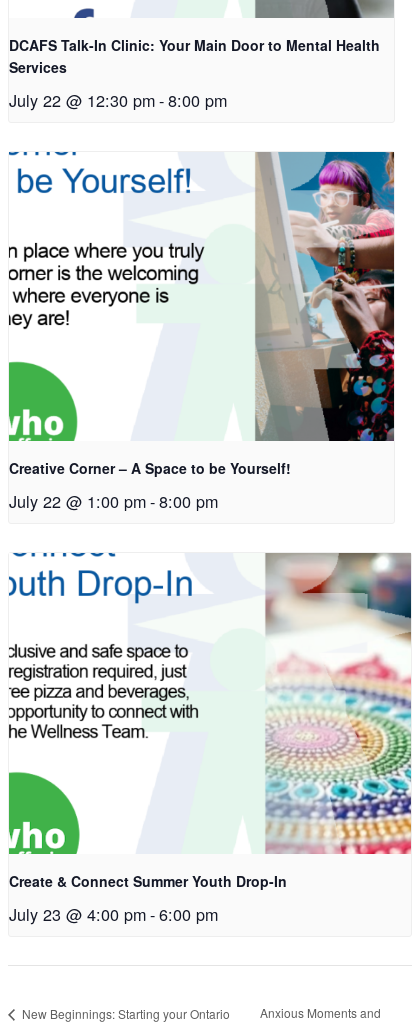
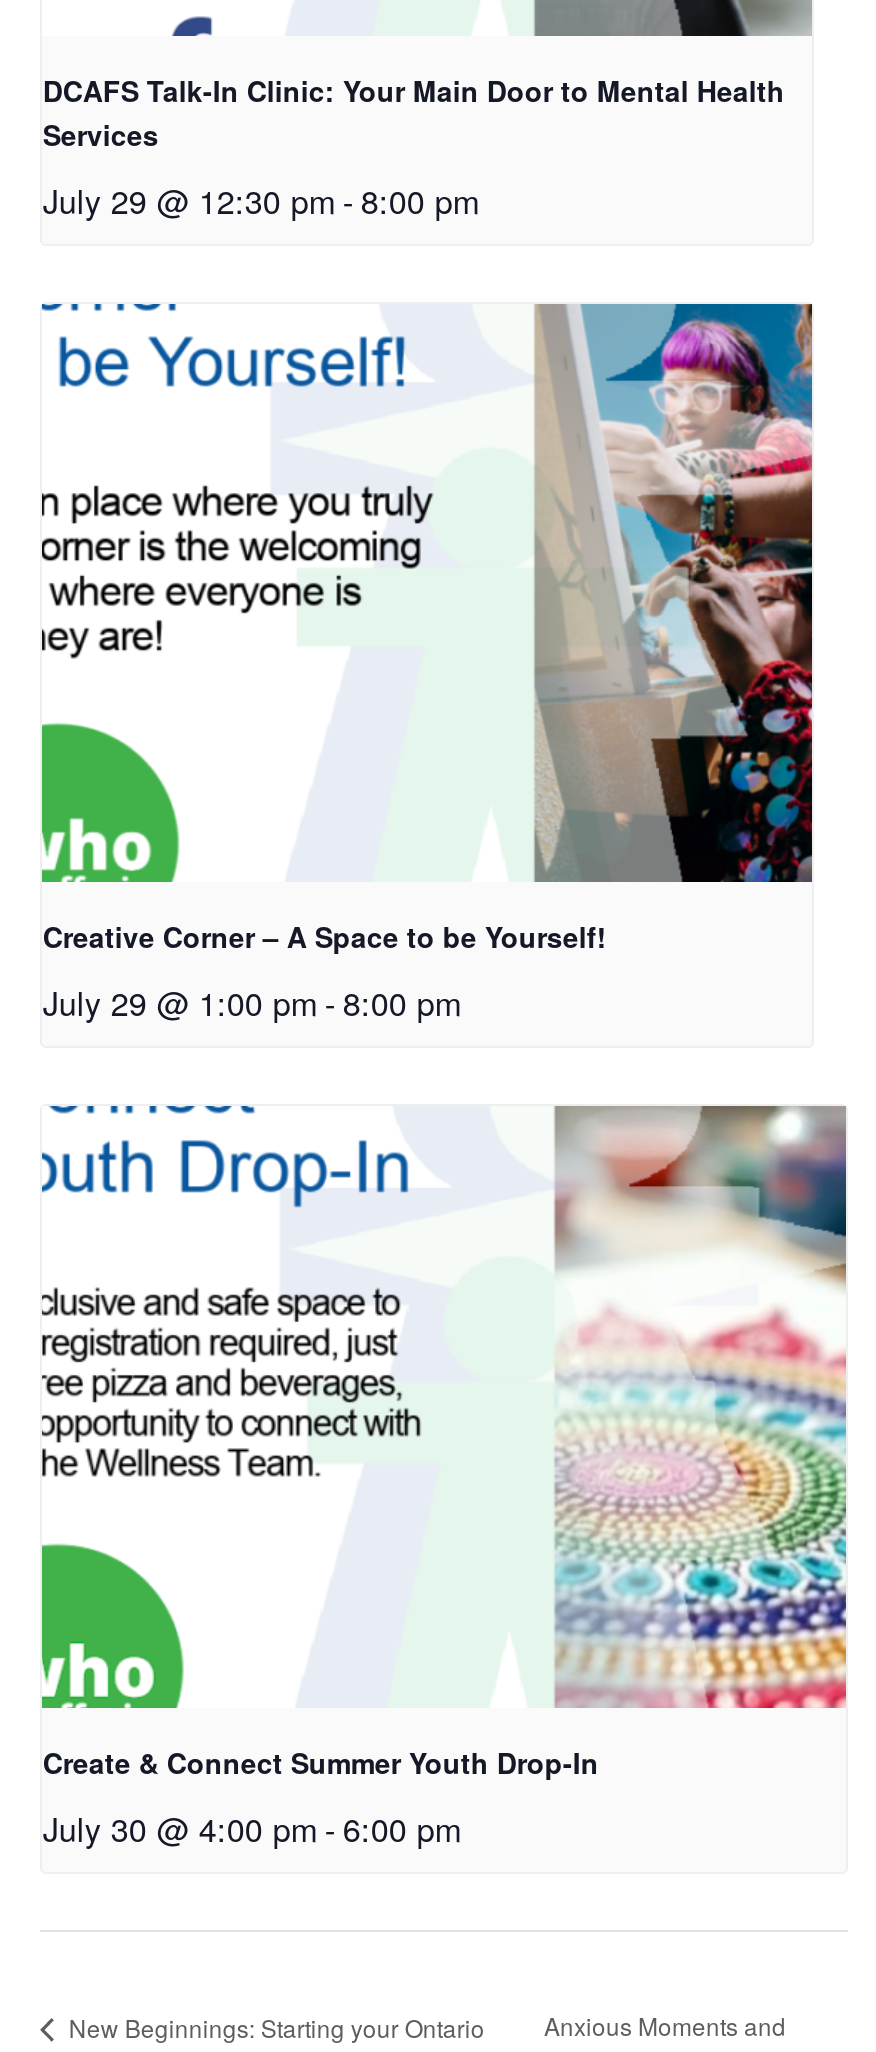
[9,88,227,112] July 22 @ 12:30 pm - 8:00 pm -> [43,177,479,225] July 29 @ 12:30 pm - 8:00 pm
[9,489,218,513] July 22 @ 1:00 pm - 8:00 pm -> [43,978,461,1026] July 29 @ 1:00 pm - 8:00 pm
[9,902,218,926] July 23 @ 4:00 pm - 6:00 pm -> [43,1804,461,1852] July 30 @ 4:00 pm - 6:00 pm

